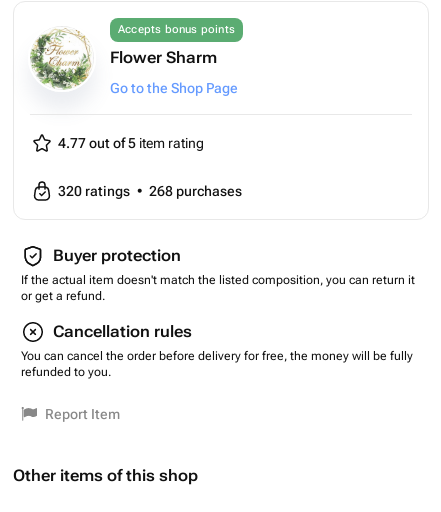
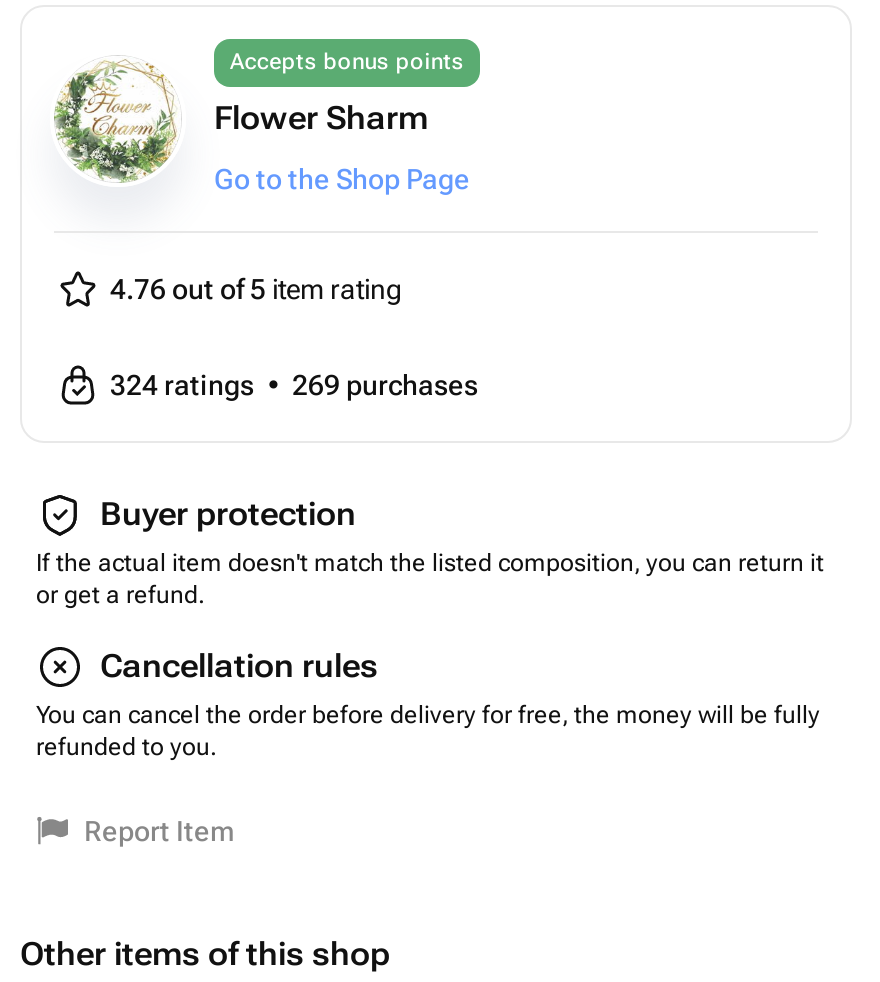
[58,135,204,151] 4.77 out of 5 item rating -> [110,273,402,305] 4.76 out of 5 item rating
[58,183,242,199] 320 ratings • 268 purchases -> [110,369,478,401] 324 ratings • 269 purchases

